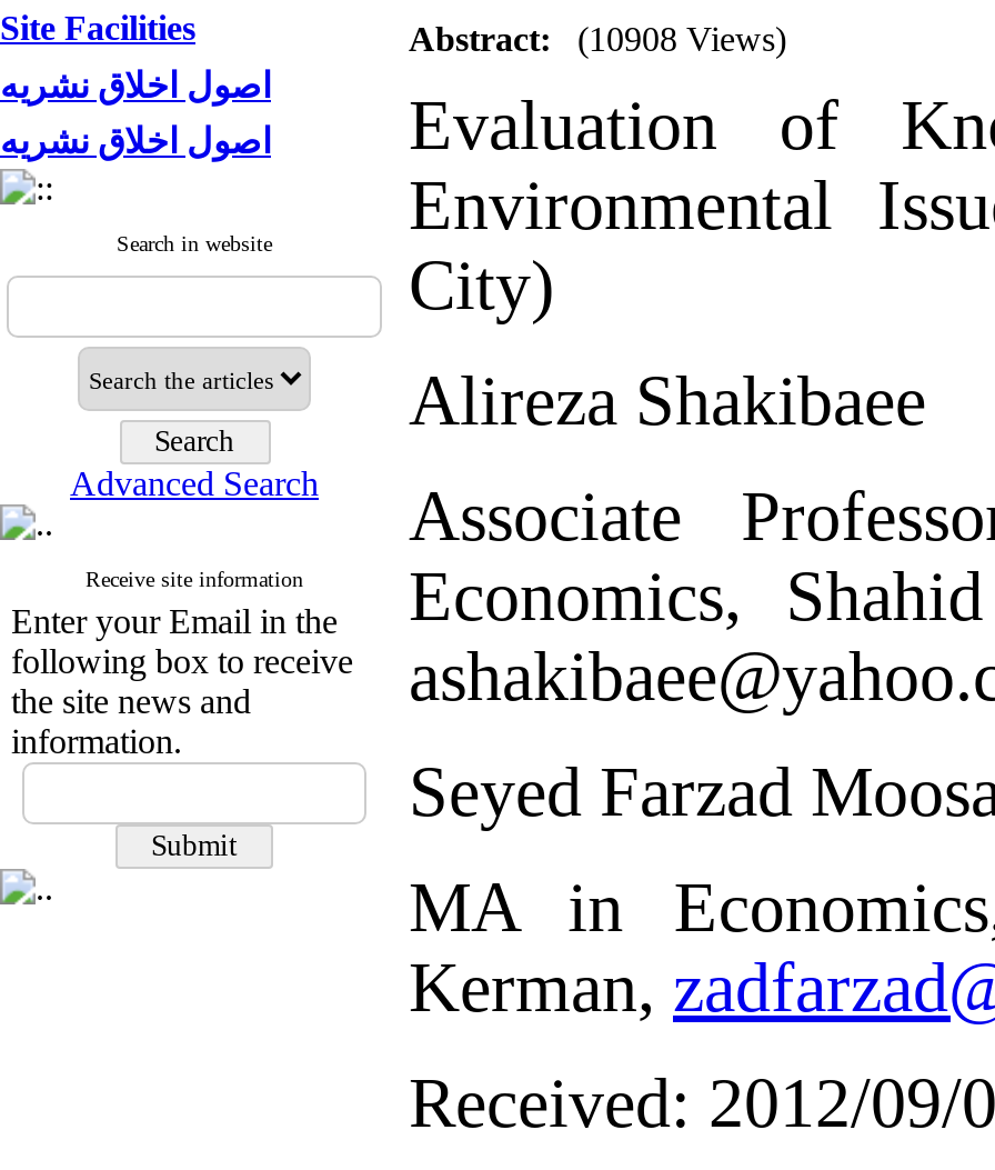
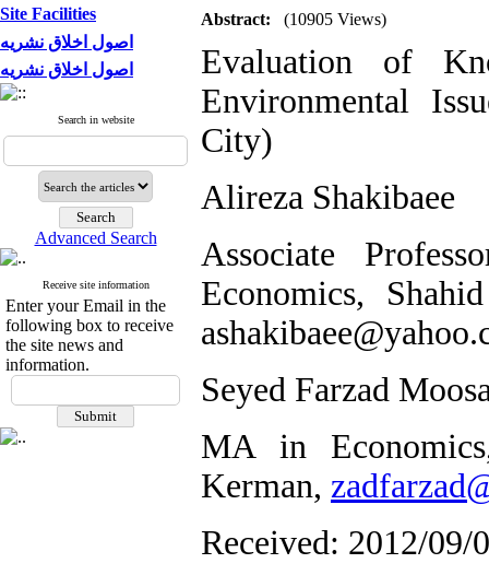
[409,20,786,58] Abstract: (10908 Views) -> [201,10,386,28] Abstract: (10905 Views)

